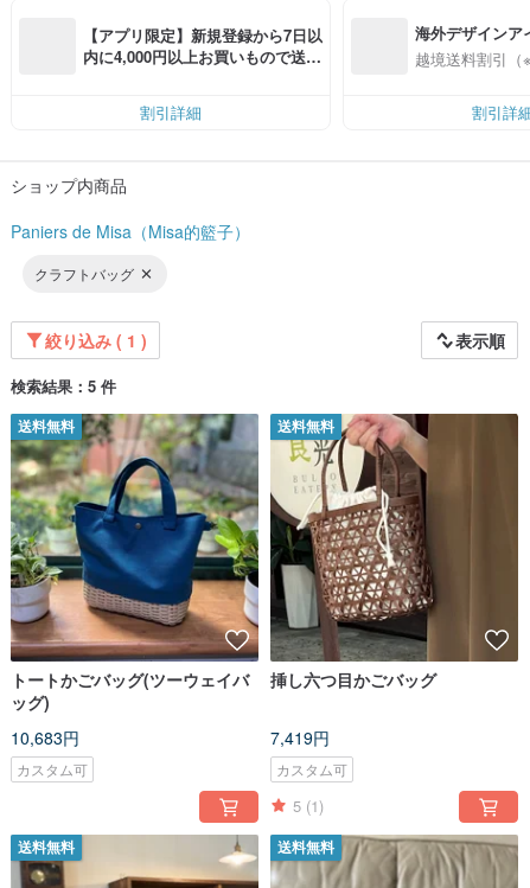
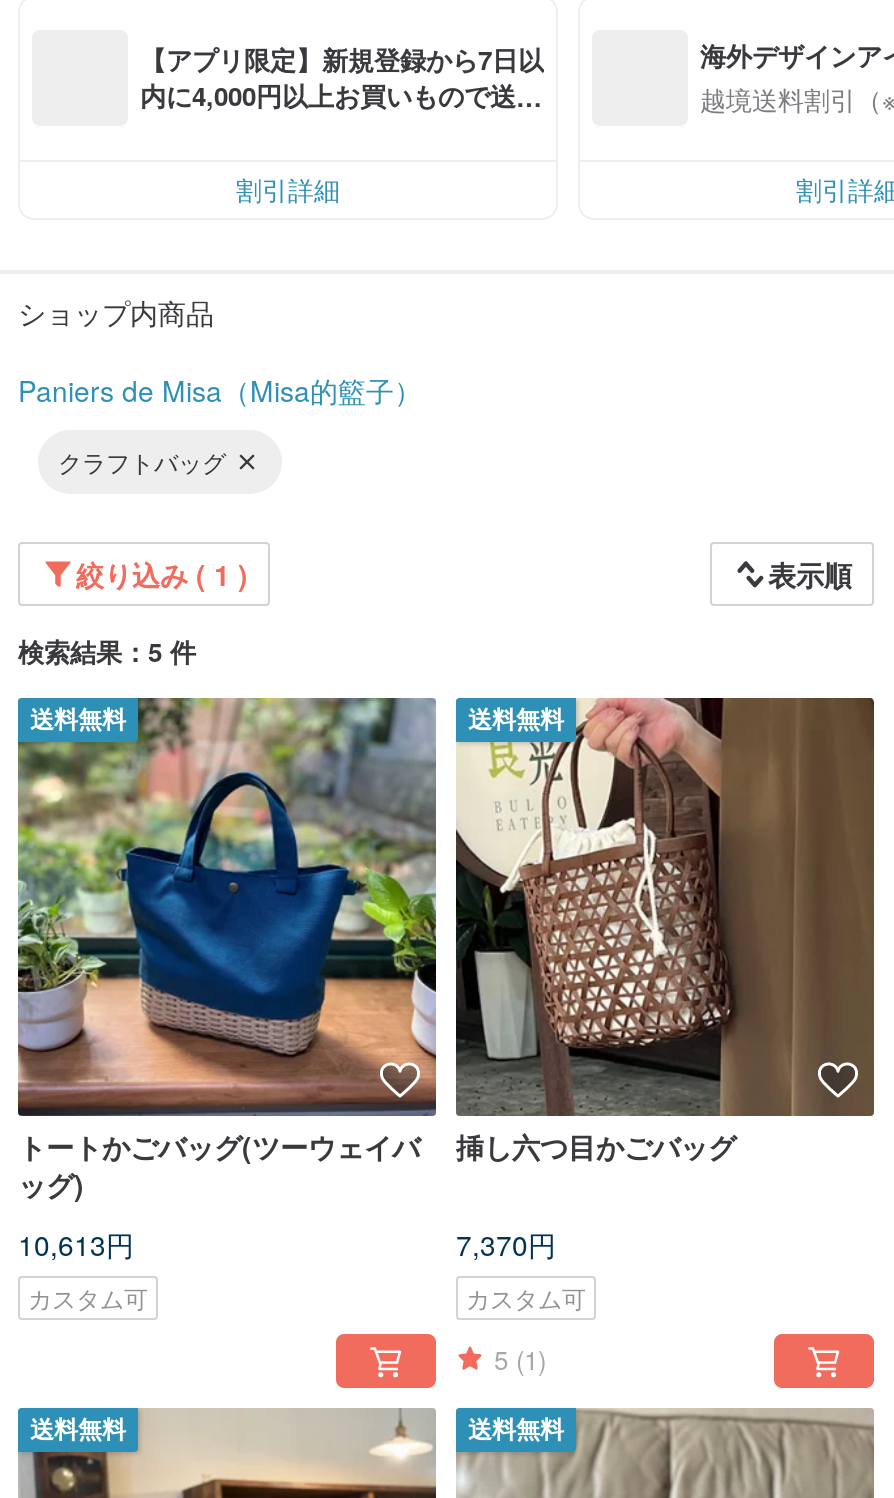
[11,725,79,749] 10,683円 -> [18,1224,134,1264] 10,613円
[270,725,330,749] 7,419円 -> [456,1224,556,1264] 7,370円

